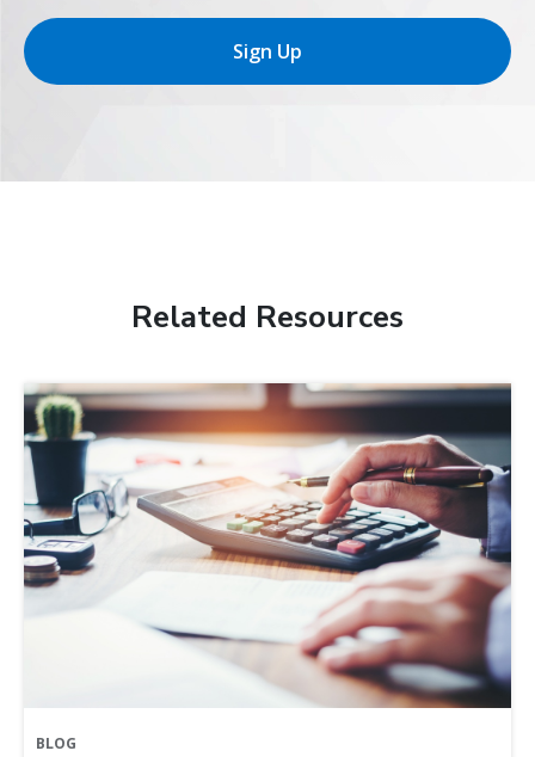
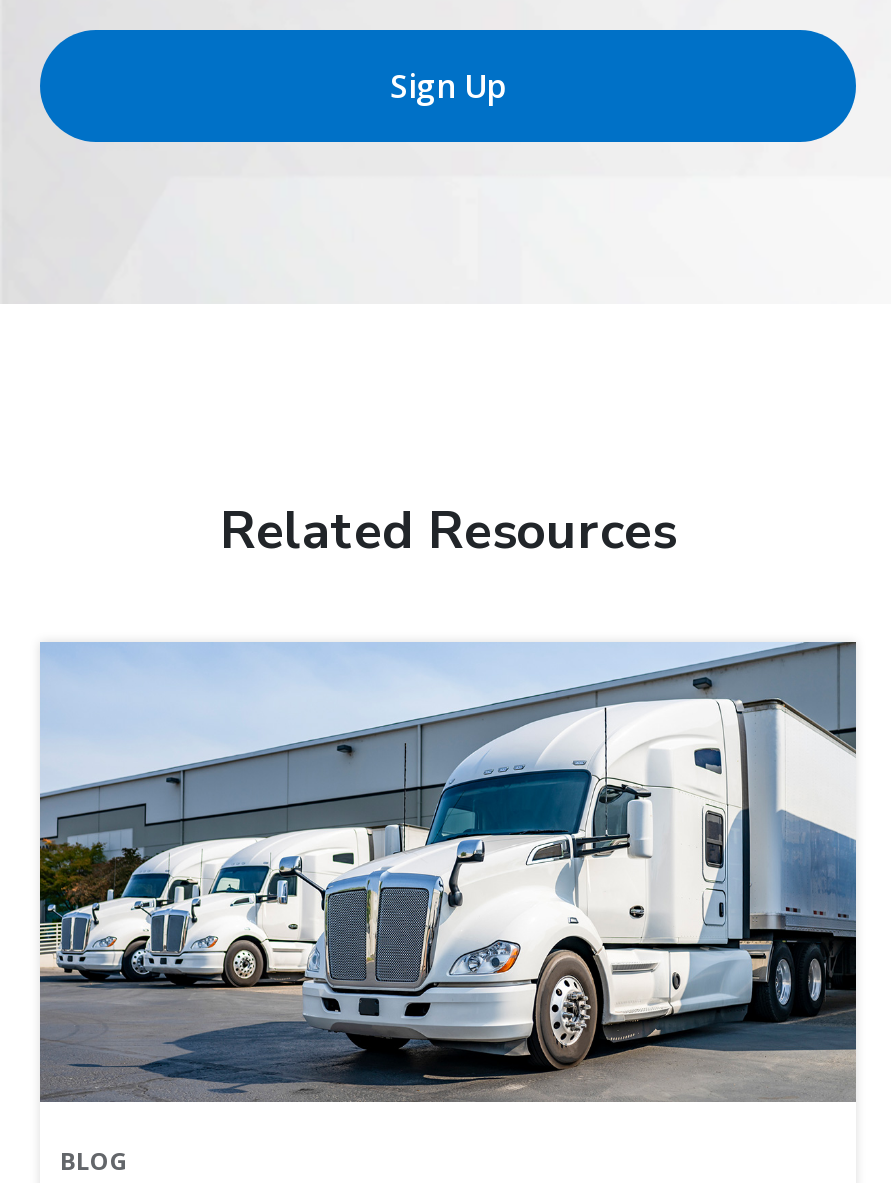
[23,382,512,708] [image] -> [38,642,858,1104] [image]

